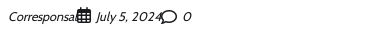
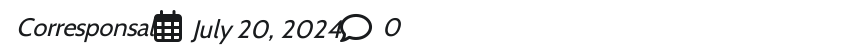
[96,9,161,24] July 5, 2024 -> [192,14,340,44] July 20, 2024

